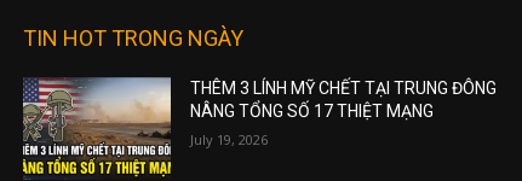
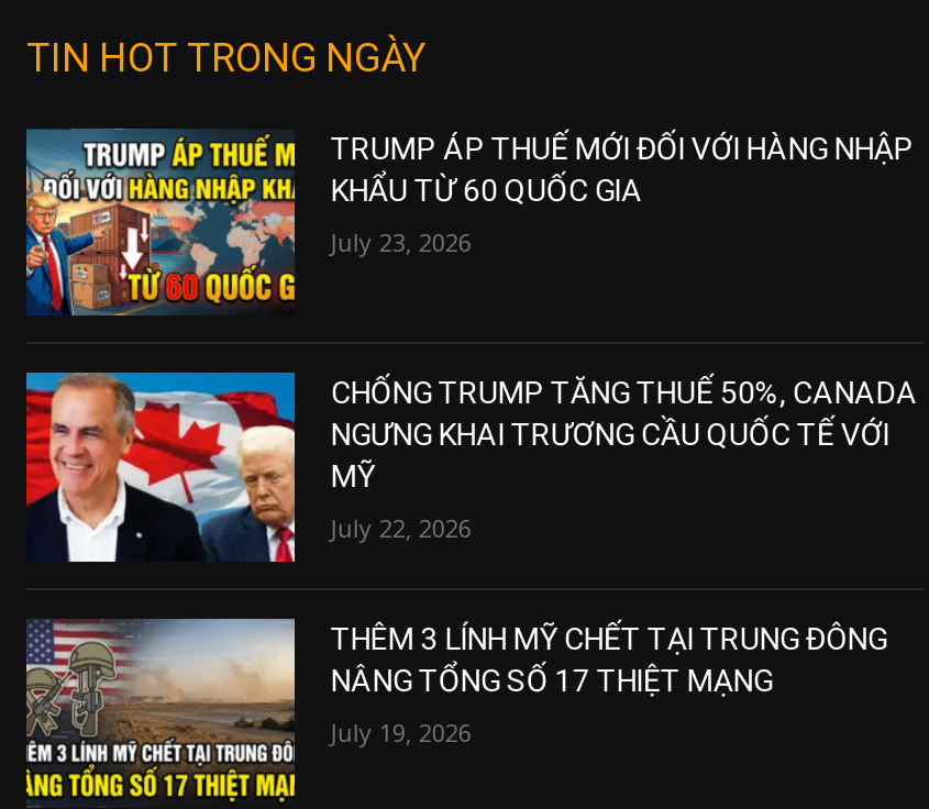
none -> [24,129,913,318] [image] | TRUMP ÁP THUẾ MỚI ĐỐI VỚI HÀNG NHẬP | KHẨU TỪ 60 QUỐC GIA | July 23, 2026
none -> [24,370,918,566] [image] | CHỐNG TRUMP TĂNG THUẾ 50%, CANADA | NGƯNG KHAI TRƯƠNG CẦU QUỐC TẾ VỚI | MỸ | July 22, 2026

